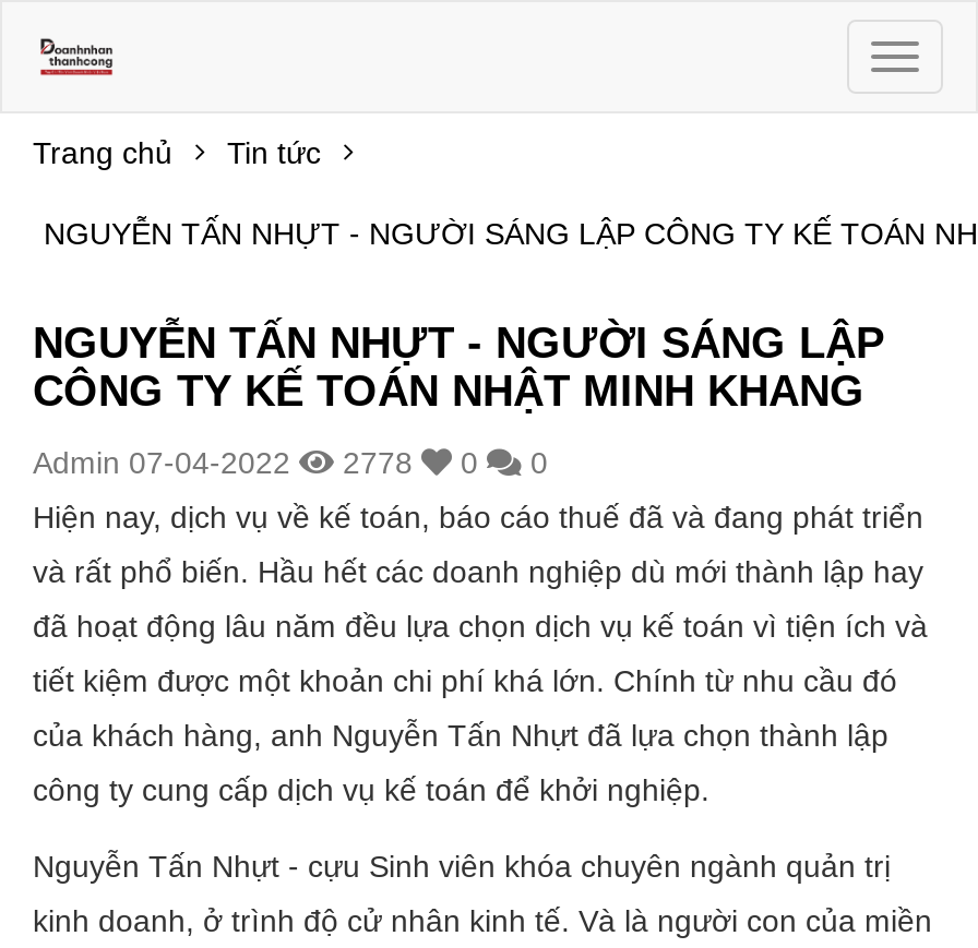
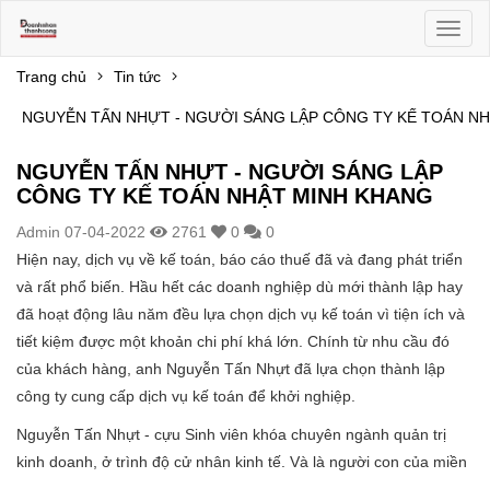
[33,445,548,480] Admin 07-04-2022 2778 0 0 -> [16,223,275,241] Admin 07-04-2022 2761 0 0

